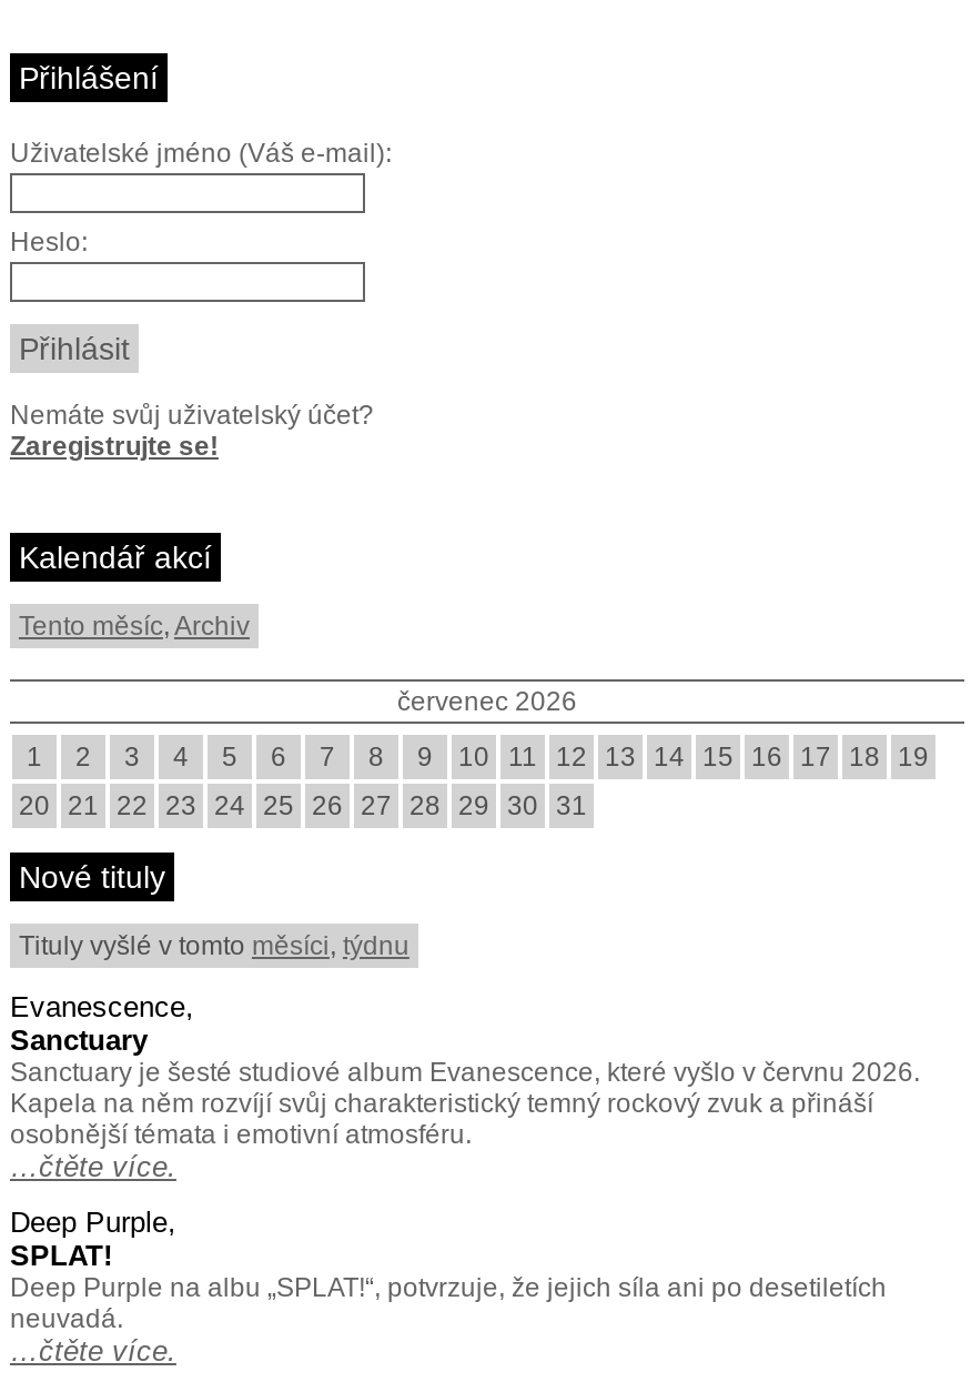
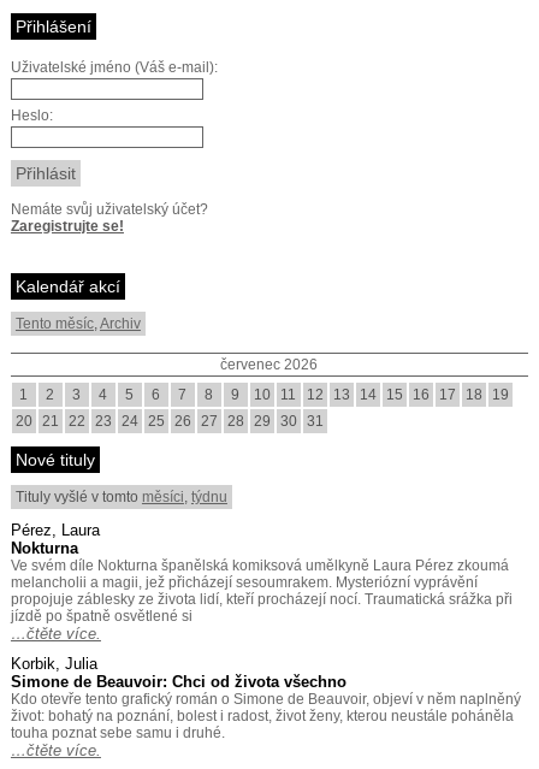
[10,990,920,1150] Evanescence, | Sanctuary | Sanctuary je šesté studiové album Evanescence, které vyšlo v červnu 2026. | Kapela na něm rozvíjí svůj charakteristický temný rockový zvuk a přináší | osobnější témata i emotivní atmosféru. -> [11,521,513,625] Pérez, Laura | Nokturna | Ve svém díle Nokturna španělská komiksová umělkyně Laura Pérez zkoumá | melancholii a magii, jež přicházejí sesoumrakem. Mysteriózní vyprávění | propojuje záblesky ze života lidí, kteří procházejí nocí. Traumatická srážka při | jízdě po špatně osvětlené si
[10,1206,887,1334] Deep Purple, | SPLAT! | Deep Purple na albu „SPLAT!“, potvrzuje, že jejich síla ani po desetiletích | neuvadá. -> [11,655,521,741] Korbik, Julia | Simone de Beauvoir: Chci od života všechno | Kdo otevře tento grafický román o Simone de Beauvoir, objeví v něm naplněný | život: bohatý na poznání, bolest i radost, život ženy, kterou neustále poháněla | touha poznat sebe samu i druhé.

